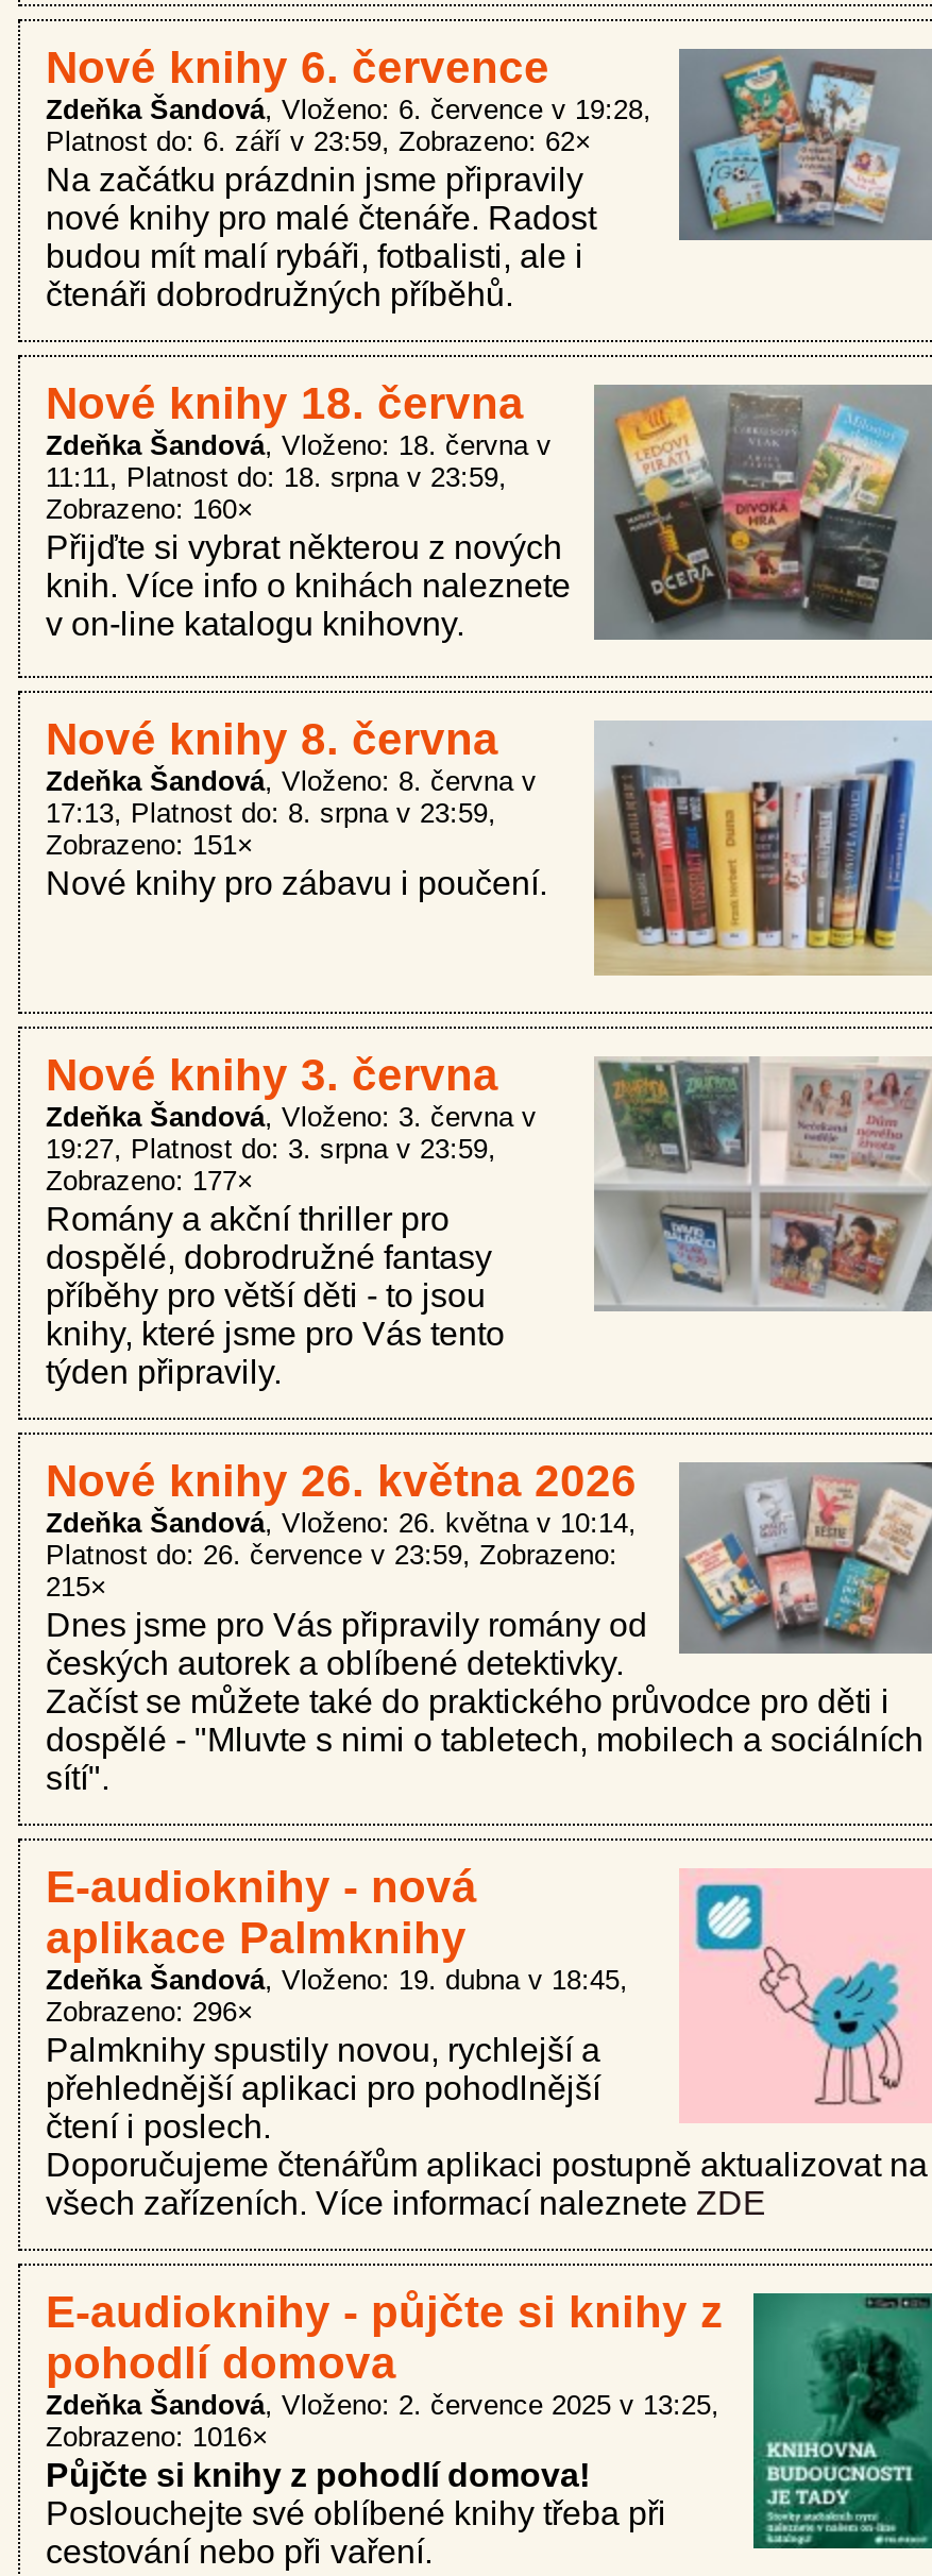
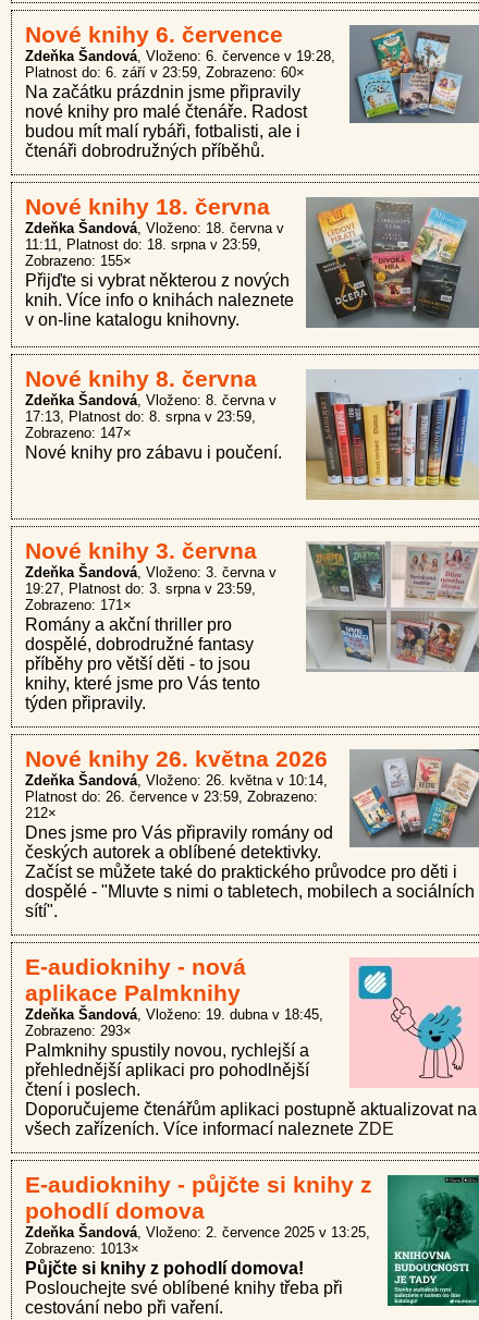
[46,125,592,157] Platnost do: 6. září v 23:59 Zobrazeno: 62× -> [25,64,305,81] Platnost do: 6. září v 23:59 Zobrazeno: 60×
[46,493,254,525] Zobrazeno: 160× -> [25,253,132,269] Zobrazeno: 155×
[46,829,254,861] Zobrazeno: 151× -> [25,425,132,441] Zobrazeno: 147×
[46,1165,254,1197] Zobrazeno: 177× -> [25,597,132,613] Zobrazeno: 171×
[46,1571,107,1603] 215× -> [25,805,57,821] 212×
[46,1996,254,2028] Zobrazeno: 296× -> [25,1023,132,1039] Zobrazeno: 293×
[46,2421,269,2453] Zobrazeno: 1016× -> [25,1240,139,1257] Zobrazeno: 1013×

